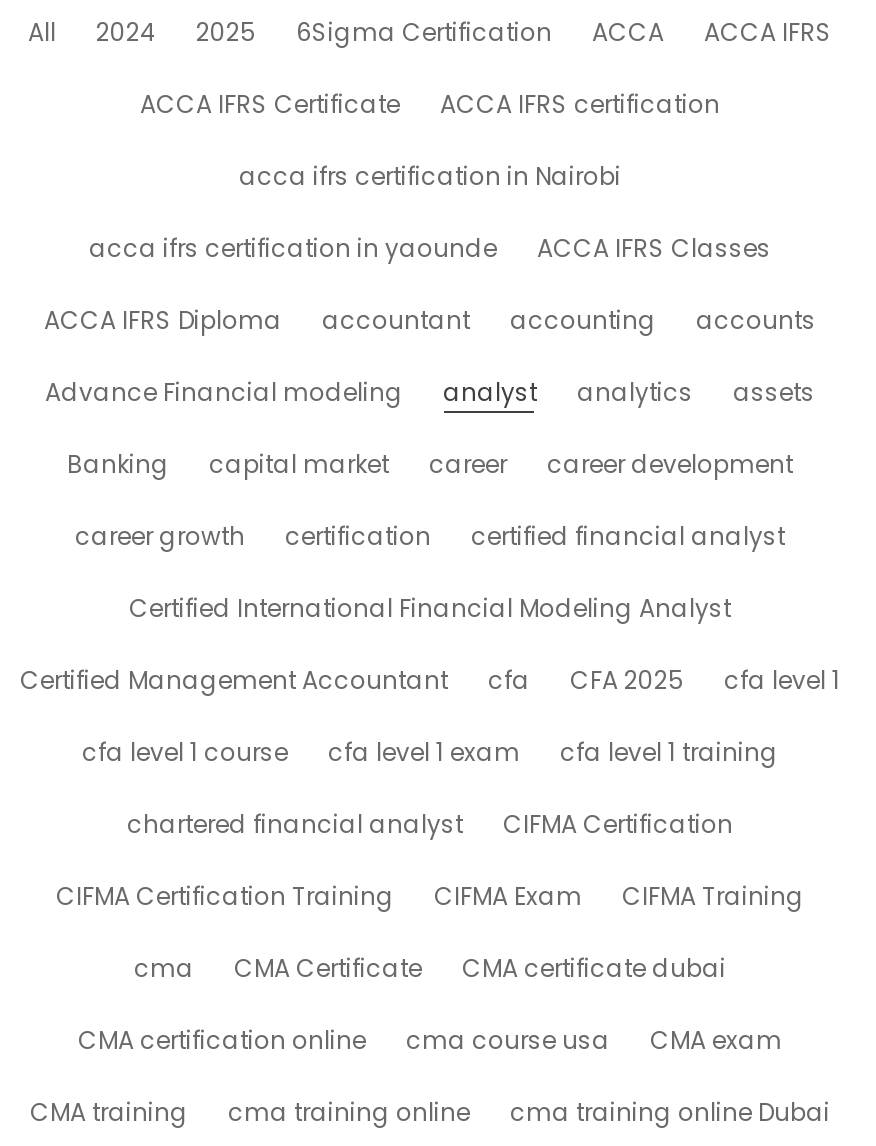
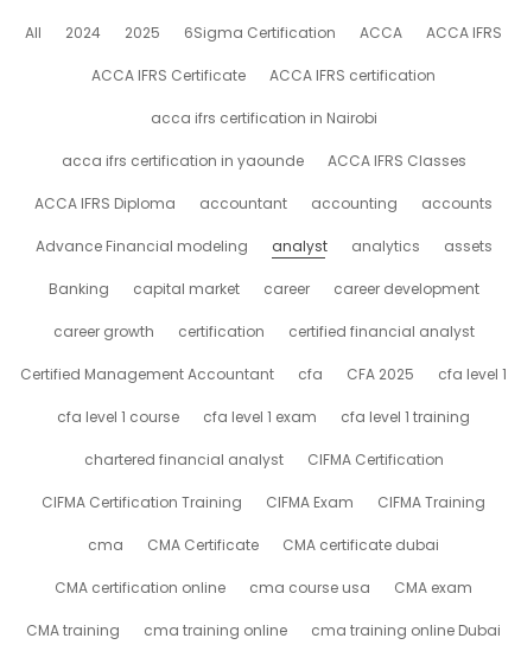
[129,592,731,626] Certified International Financial Modeling Analyst -> none

